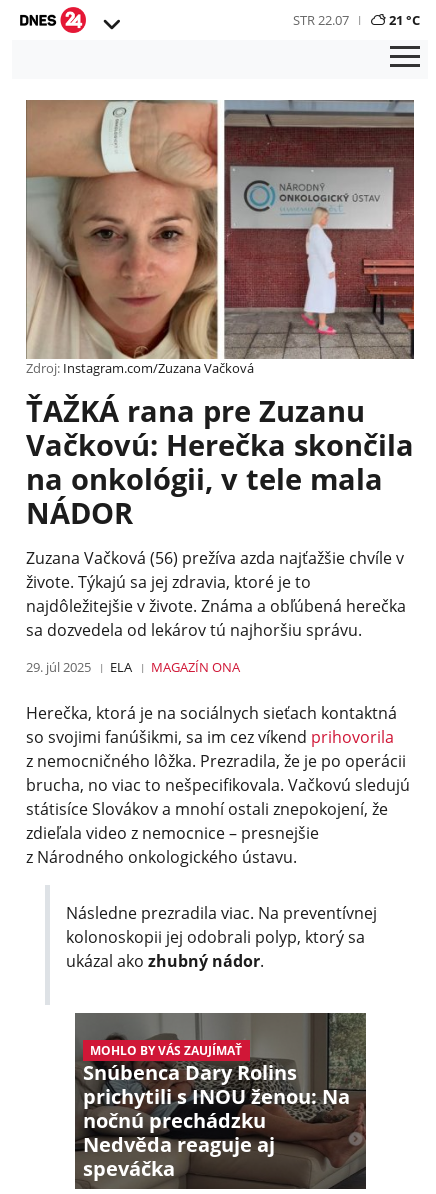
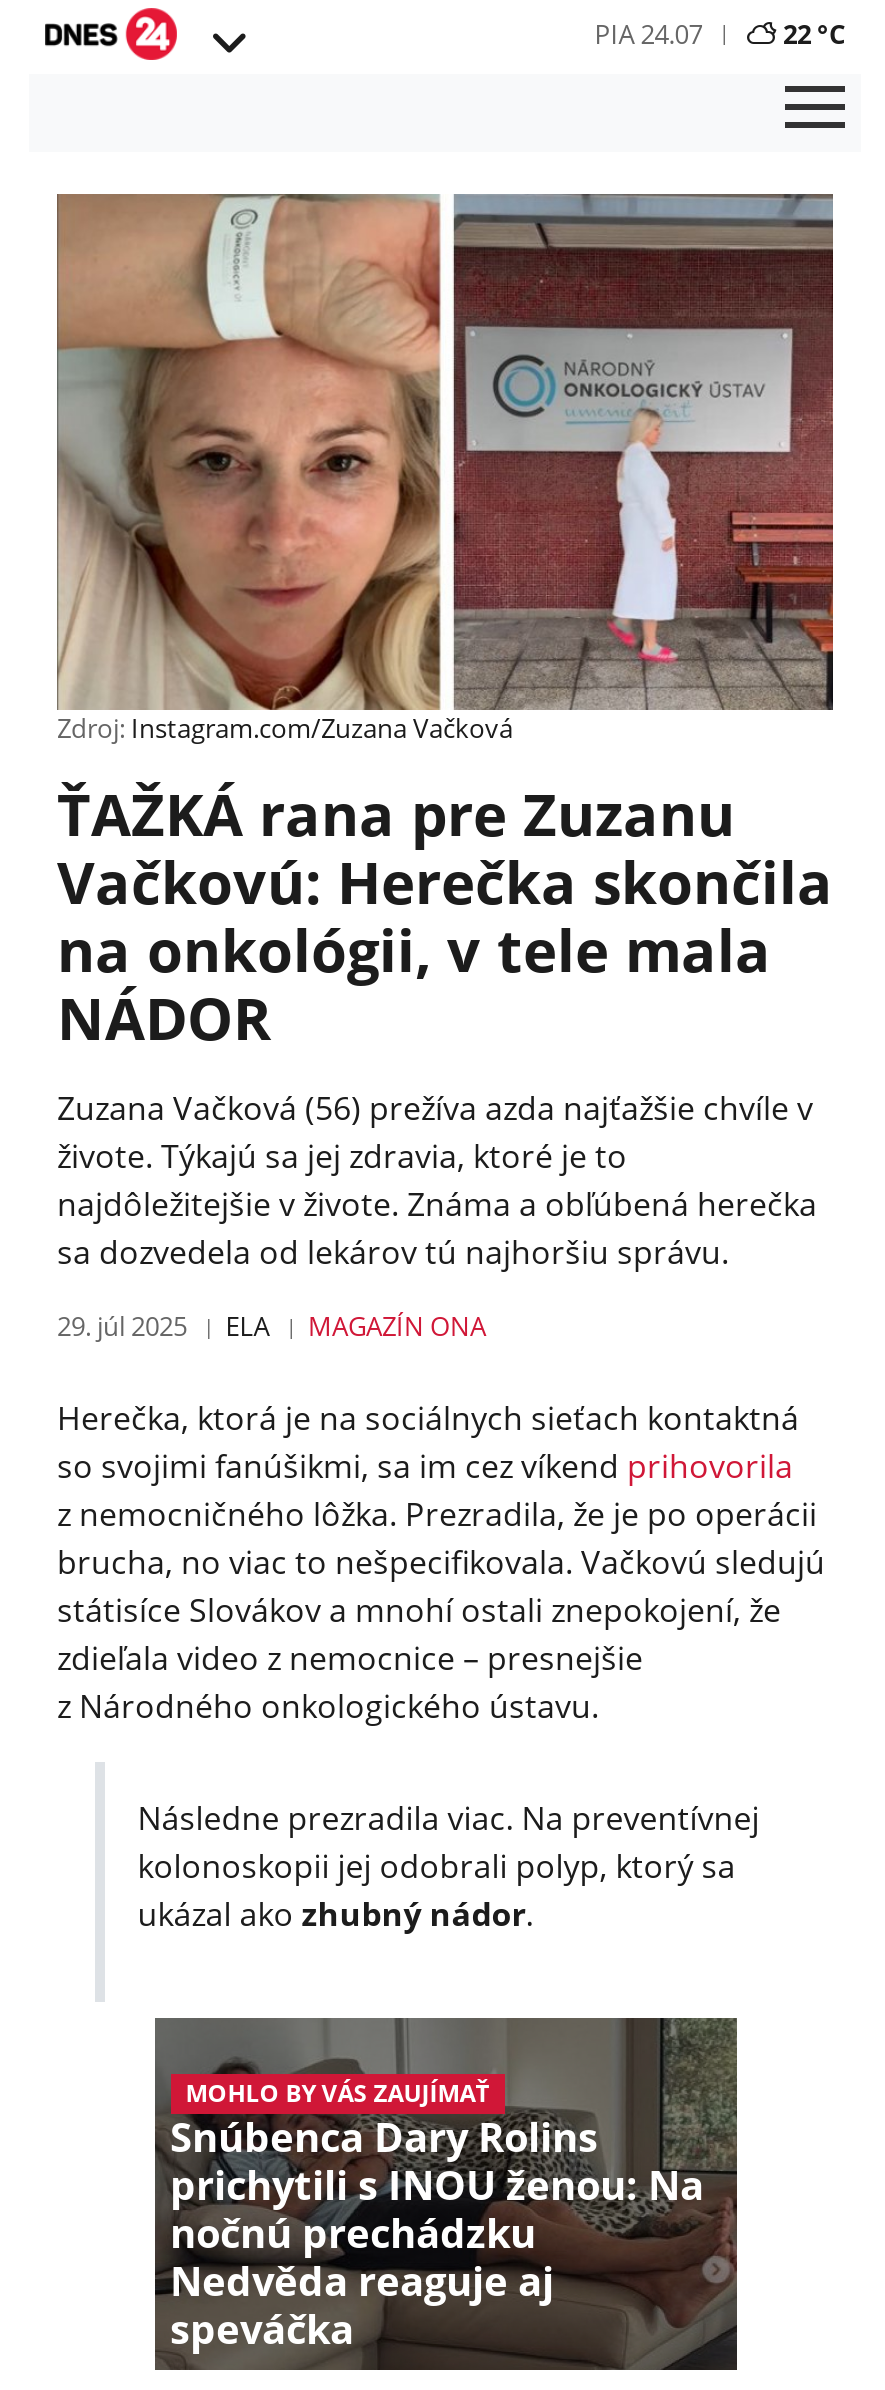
[293,10,420,28] STR 22.07 | 21 °C -> [595,15,845,51] PIA 24.07 | 22 °C

